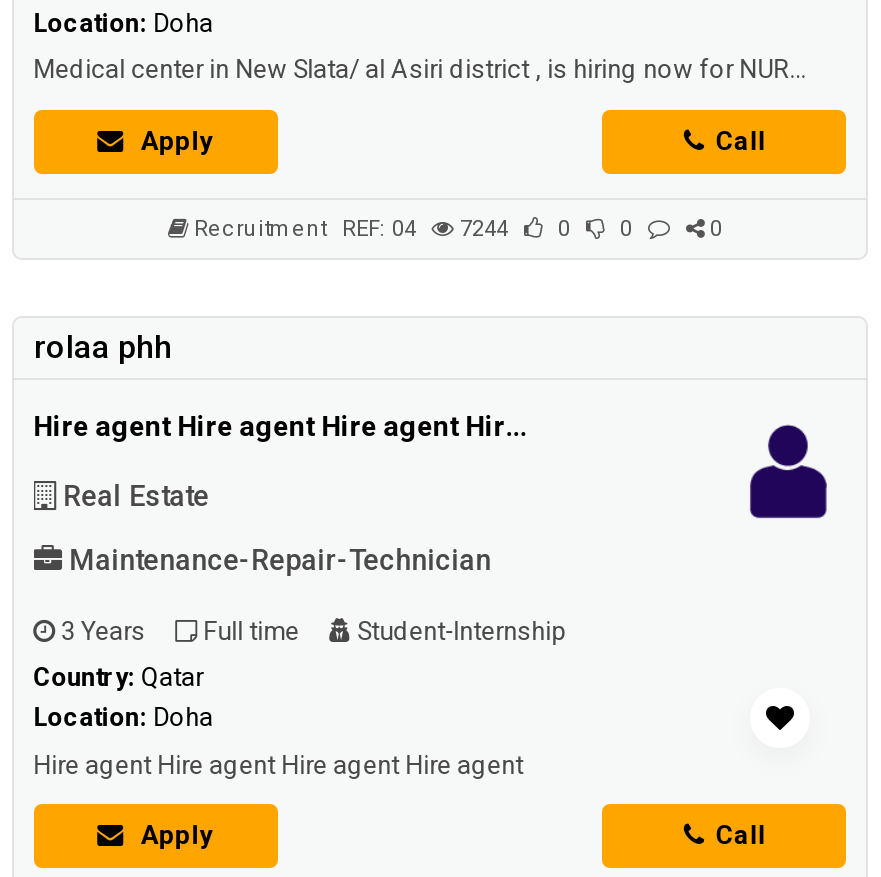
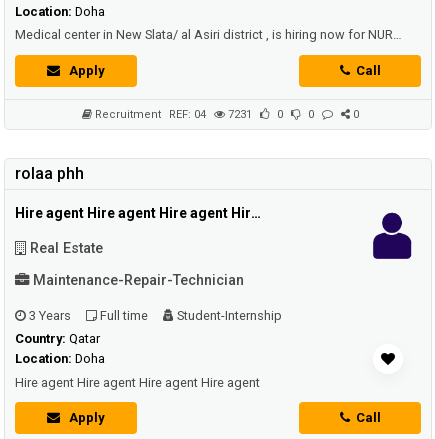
[188,215,632,241] Recruitment REF: 04 7244 0 0 -> [92,107,314,120] Recruitment REF: 04 7231 0 0

